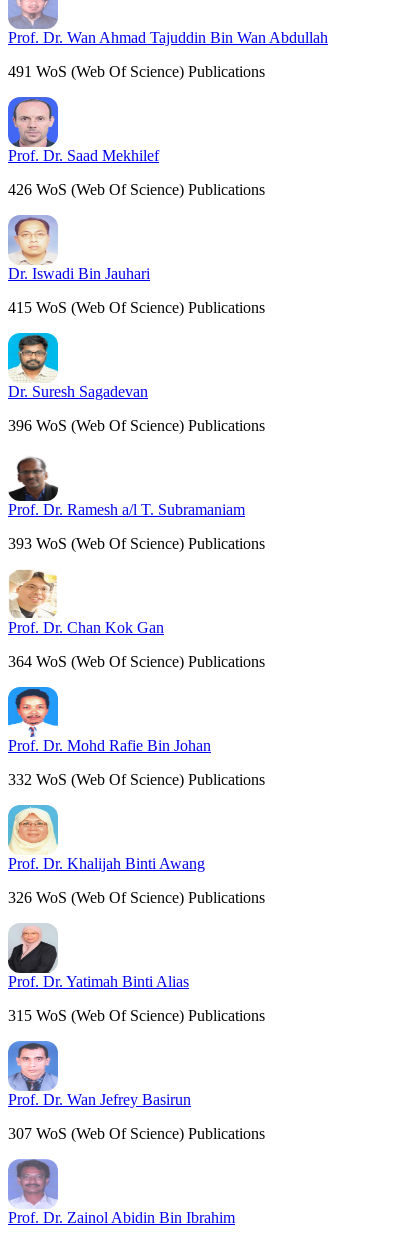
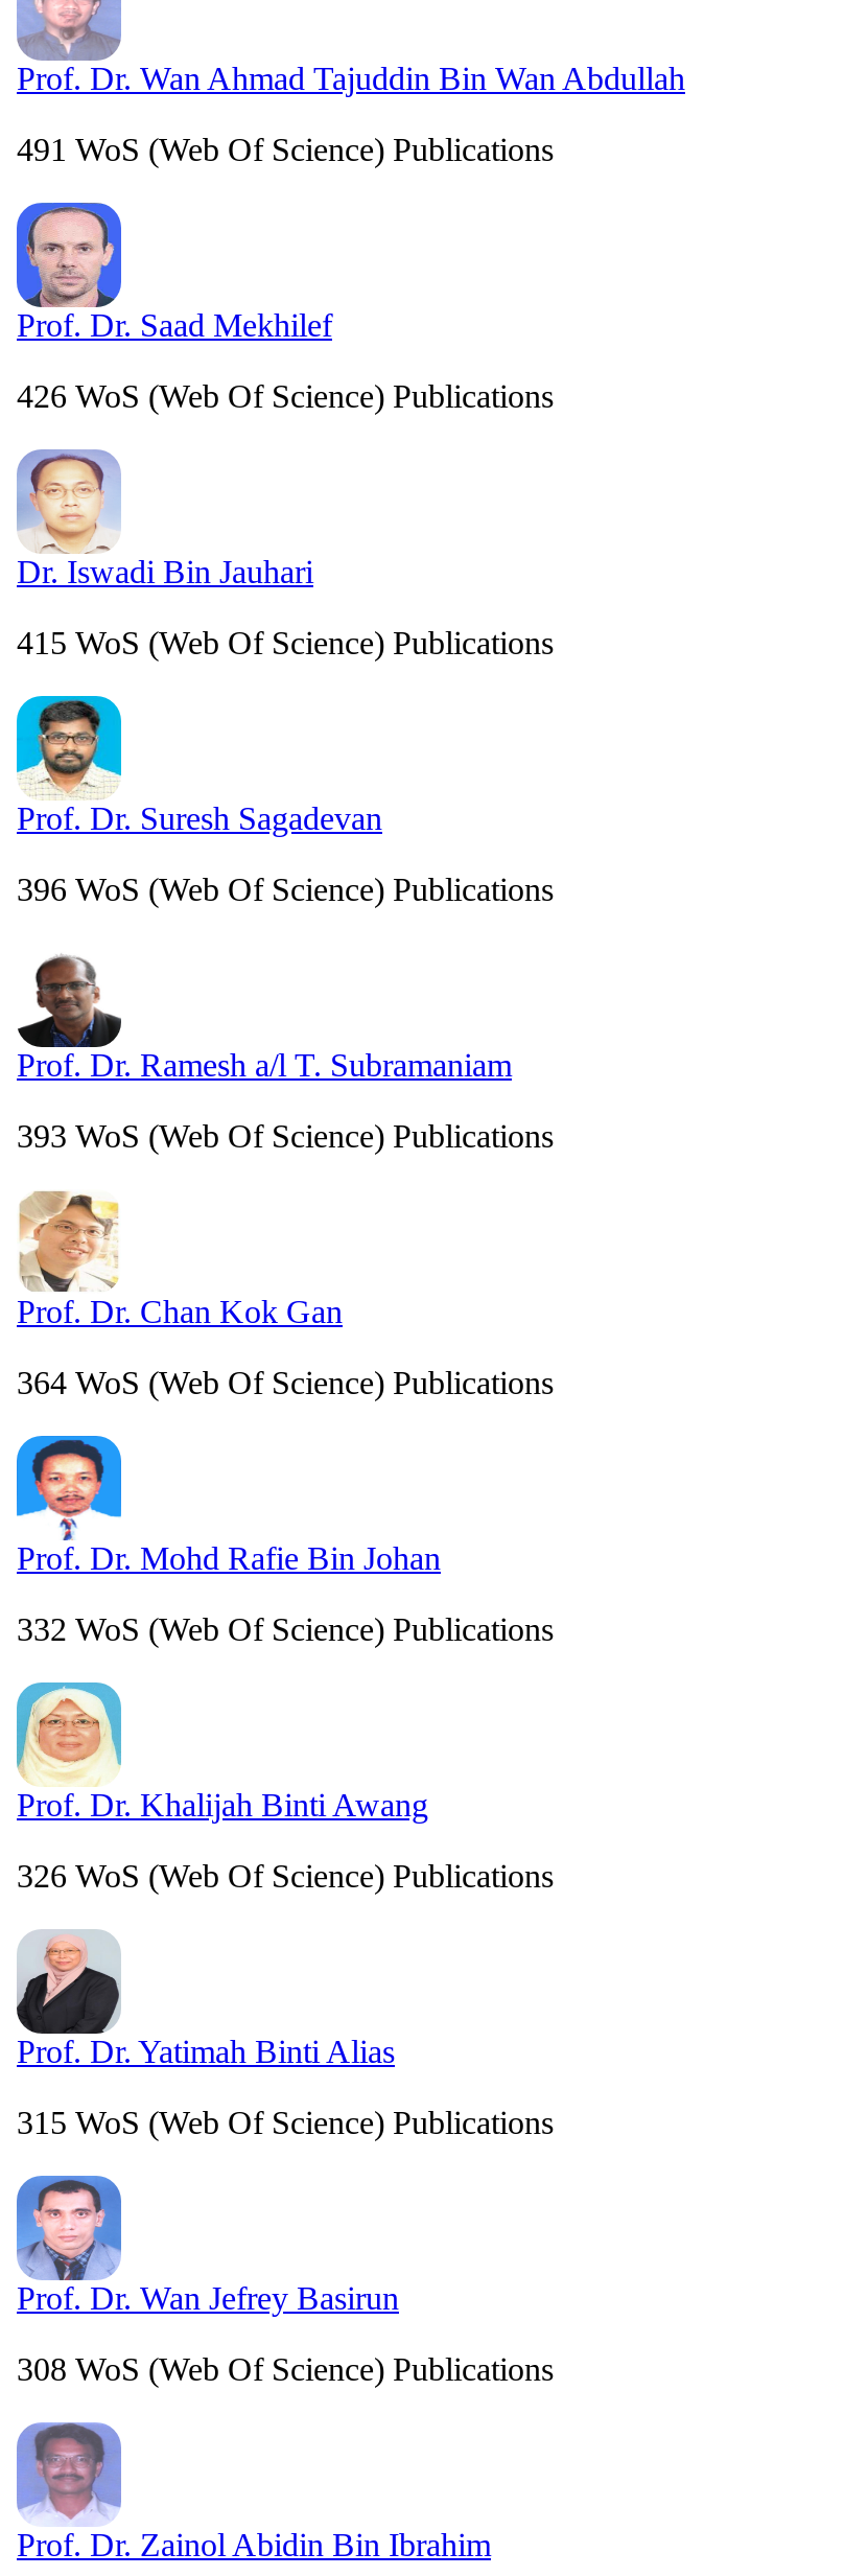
[8,383,148,400] Dr. Suresh Sagadevan -> [17,801,382,836] Prof. Dr. Suresh Sagadevan
[8,1125,265,1142] 307 WoS (Web Of Science) Publications -> [17,2352,554,2387] 308 WoS (Web Of Science) Publications

